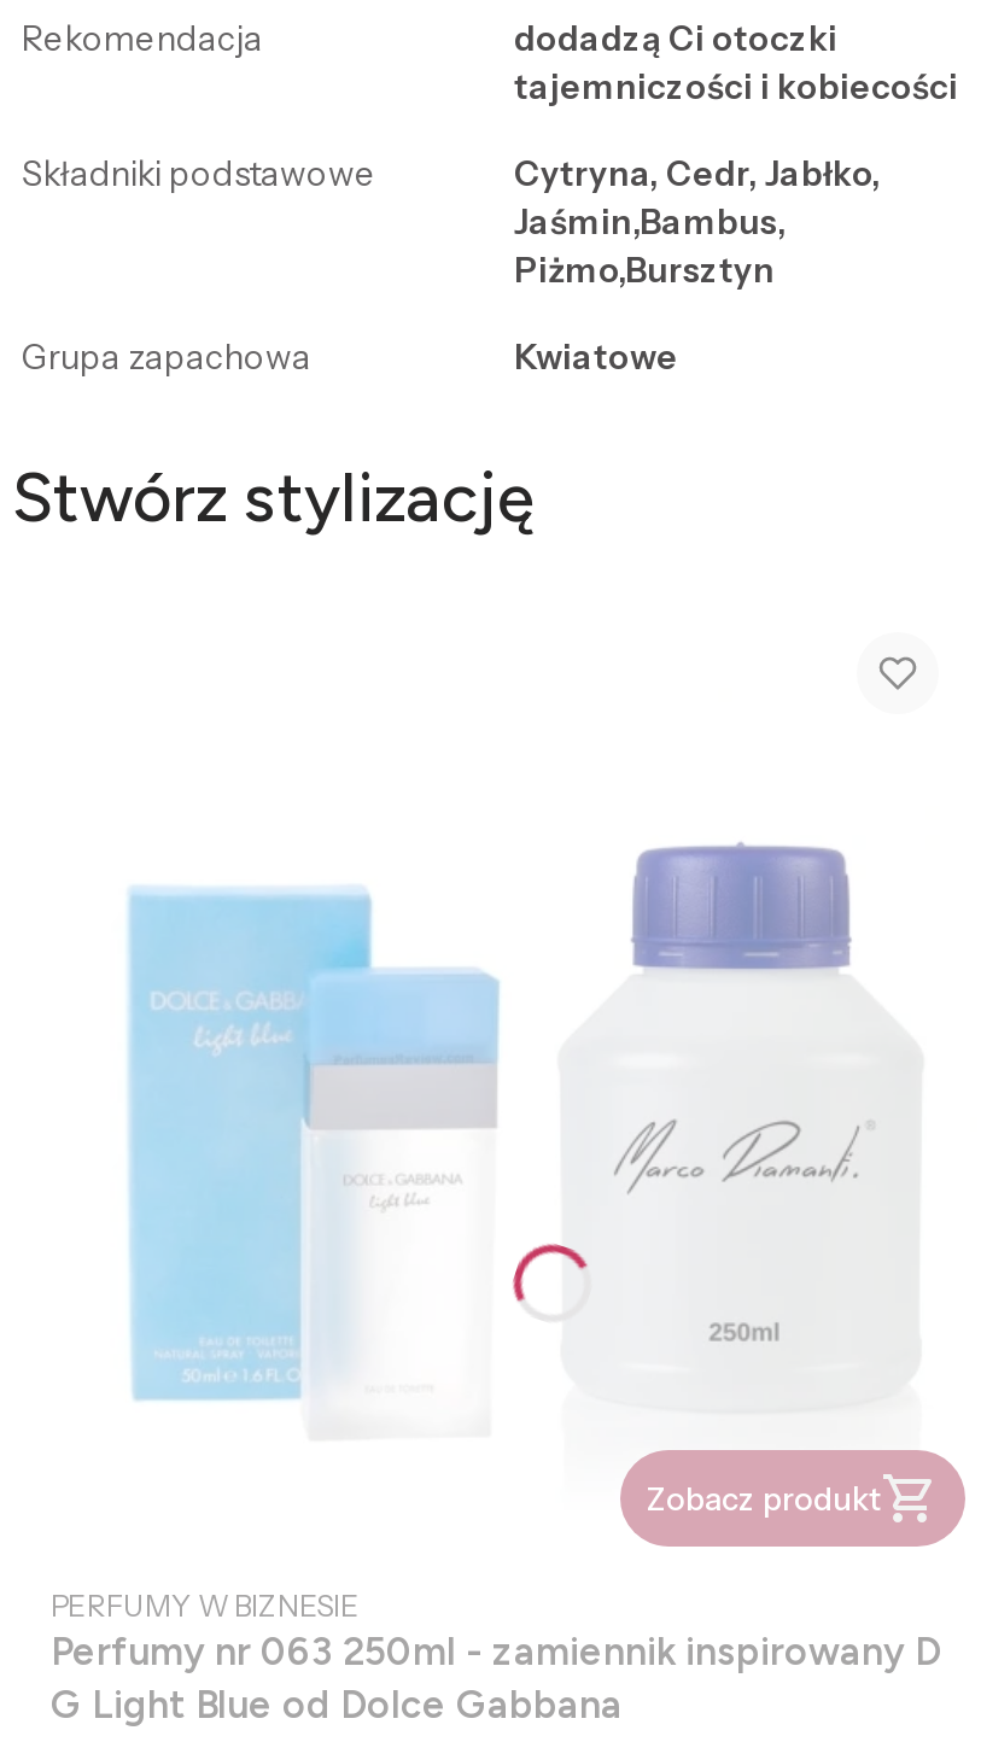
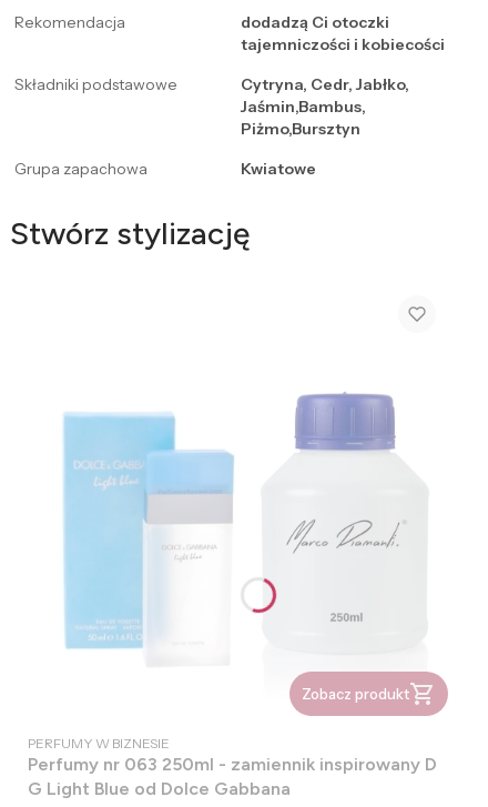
[512,1243,591,1322] [image] -> [241,577,277,614] [image]

